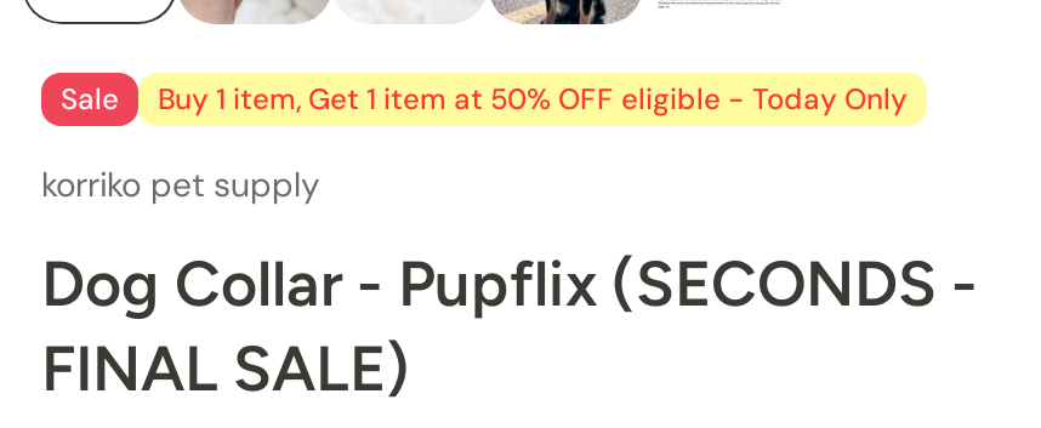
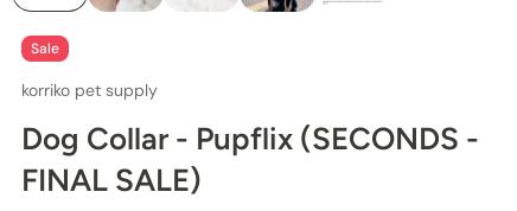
[158,80,908,119] Buy 1 item, Get 1 item at 50% OFF eligible - Today Only -> none

